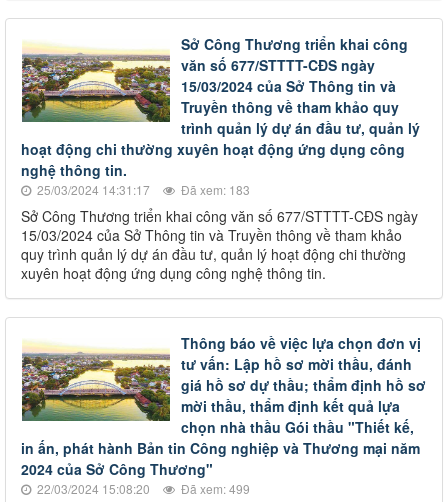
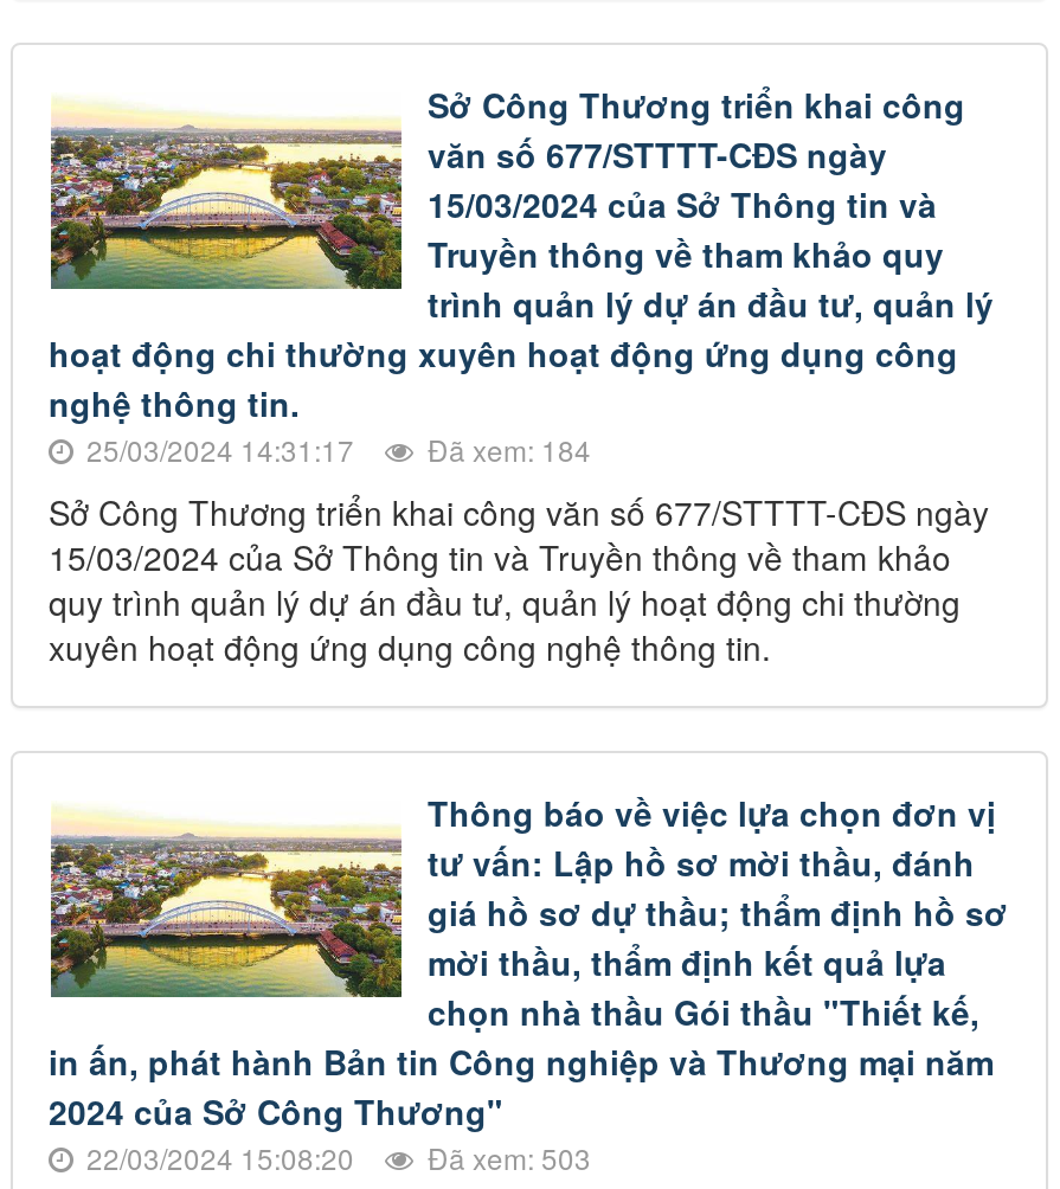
[34,181,250,198] 25/03/2024 14:31:17 Đã xem: 183 -> [79,428,591,468] 25/03/2024 14:31:17 Đã xem: 184
[34,480,250,497] 22/03/2024 15:08:20 Đã xem: 499 -> [79,1136,591,1176] 22/03/2024 15:08:20 Đã xem: 503

